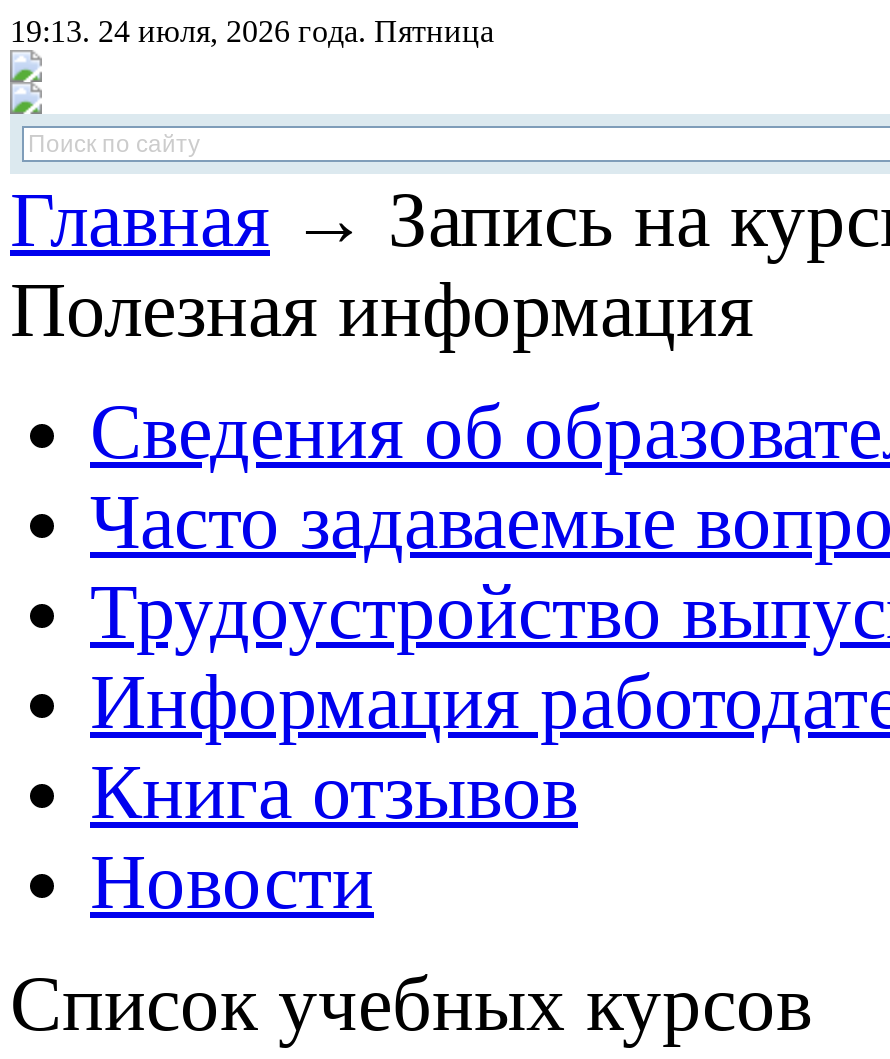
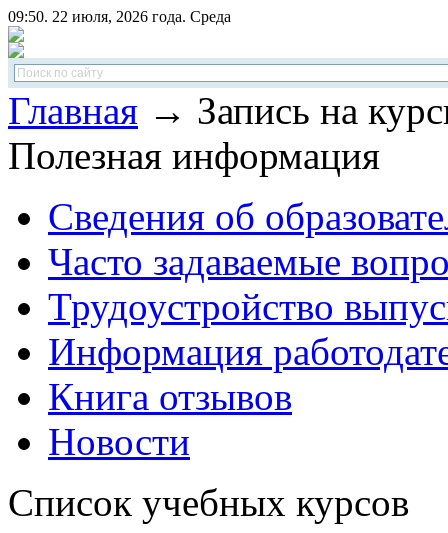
[10,14,494,48] 19:13. 24 июля, 2026 года. Пятница -> [8,8,231,25] 09:50. 22 июля, 2026 года. Среда

